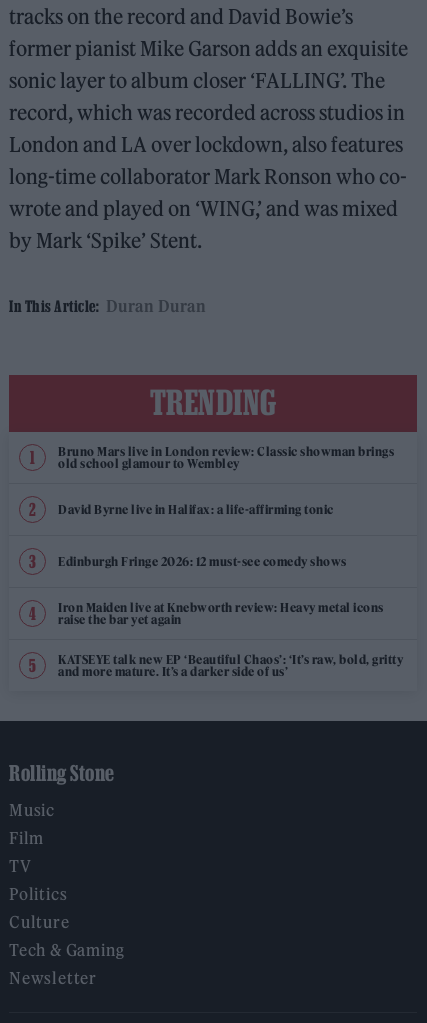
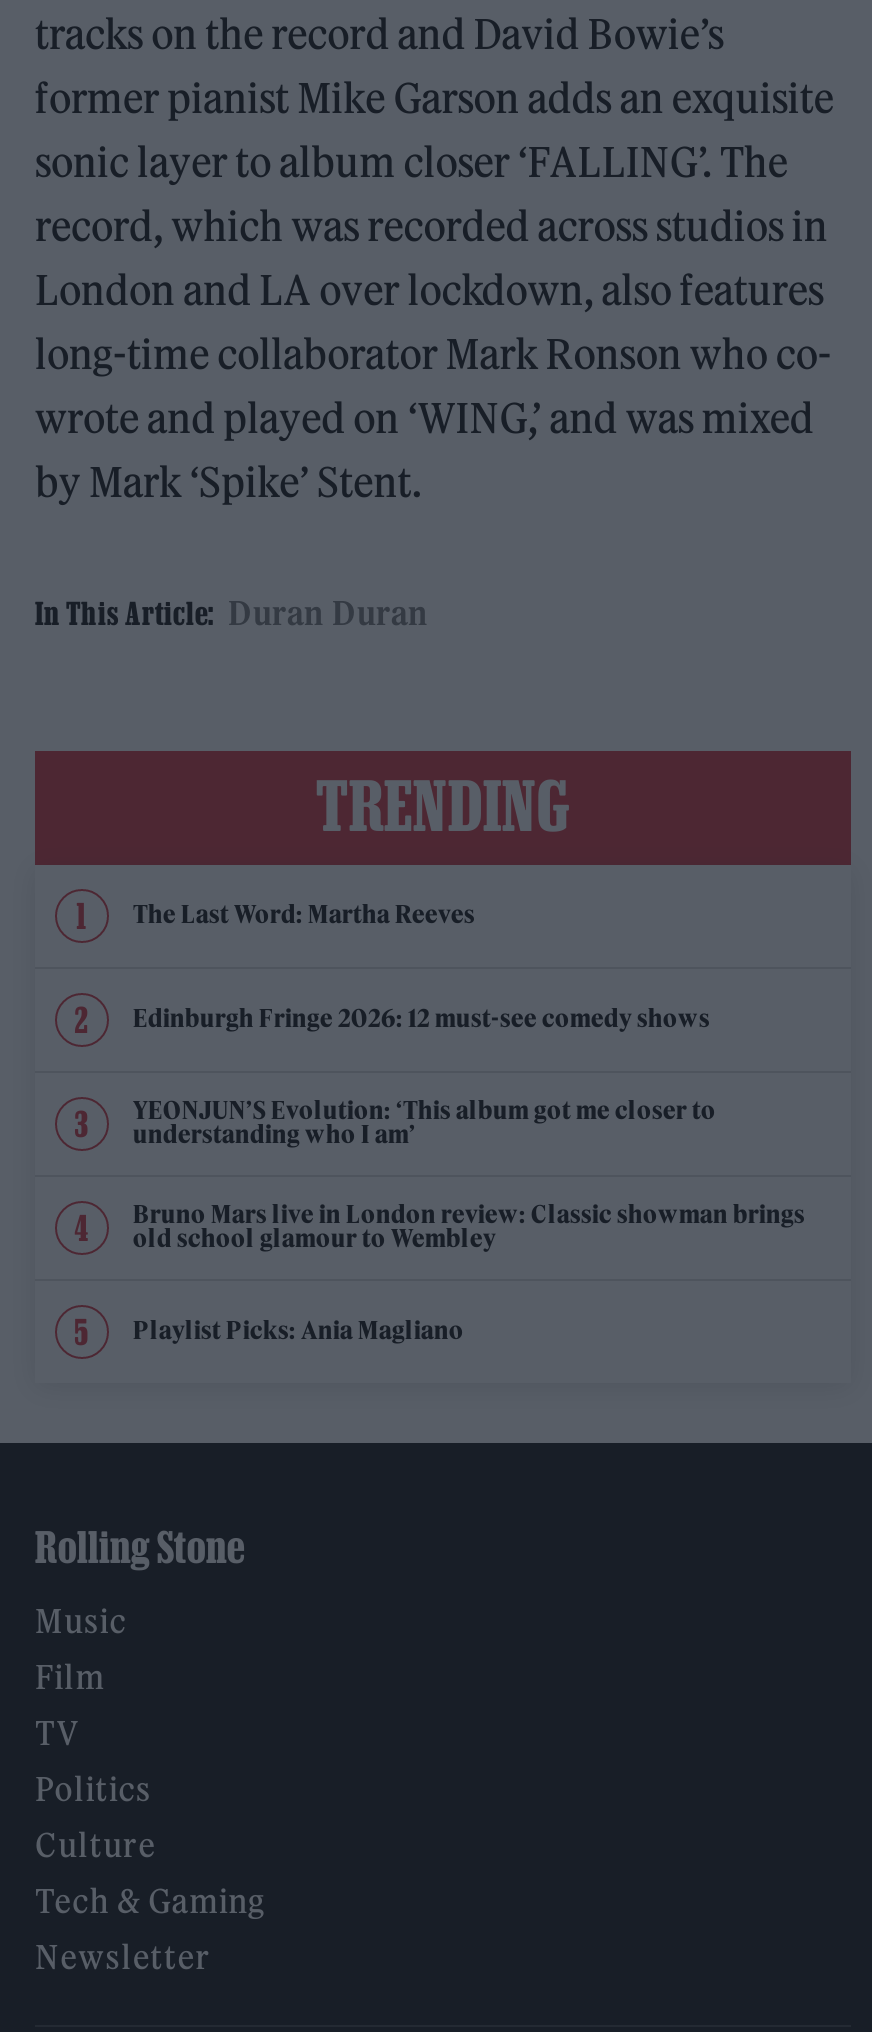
none -> [133,900,716,1150] The Last Word: Martha Reeves | YEONJUN’S Evolution: ‘This album got me closer to | understanding who I am’
moved [58,444,394,471] -> [133,1200,805,1254]: Bruno Mars live in London review: Classic showman brings | old school glamour to Wembley
[58,502,403,679] David Byrne live in Halifax: a life-affirming tonic | Iron Maiden live at Knebworth review: Heavy metal icons | raise the bar yet again | KATSEYE talk new EP ‘Beautiful Chaos’: ‘It’s raw, bold, gritty | and more mature. It’s a darker side of us’ -> [133,1316,464,1346] Playlist Picks: Ania Magliano
moved [58,554,346,569] -> [133,1004,710,1034]: Edinburgh Fringe 2026: 12 must-see comedy shows

